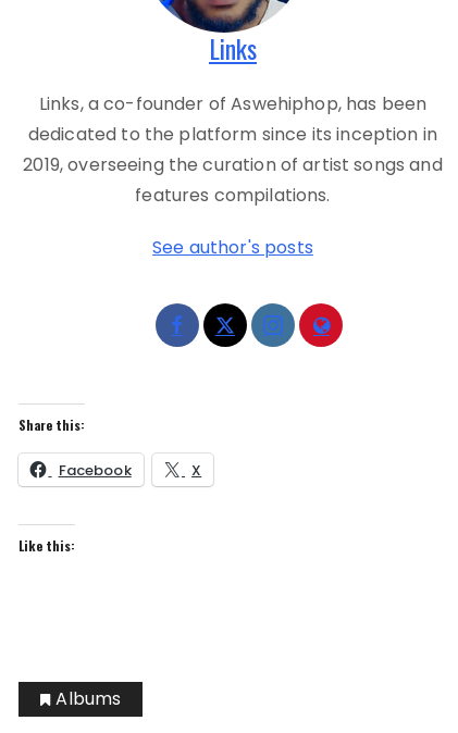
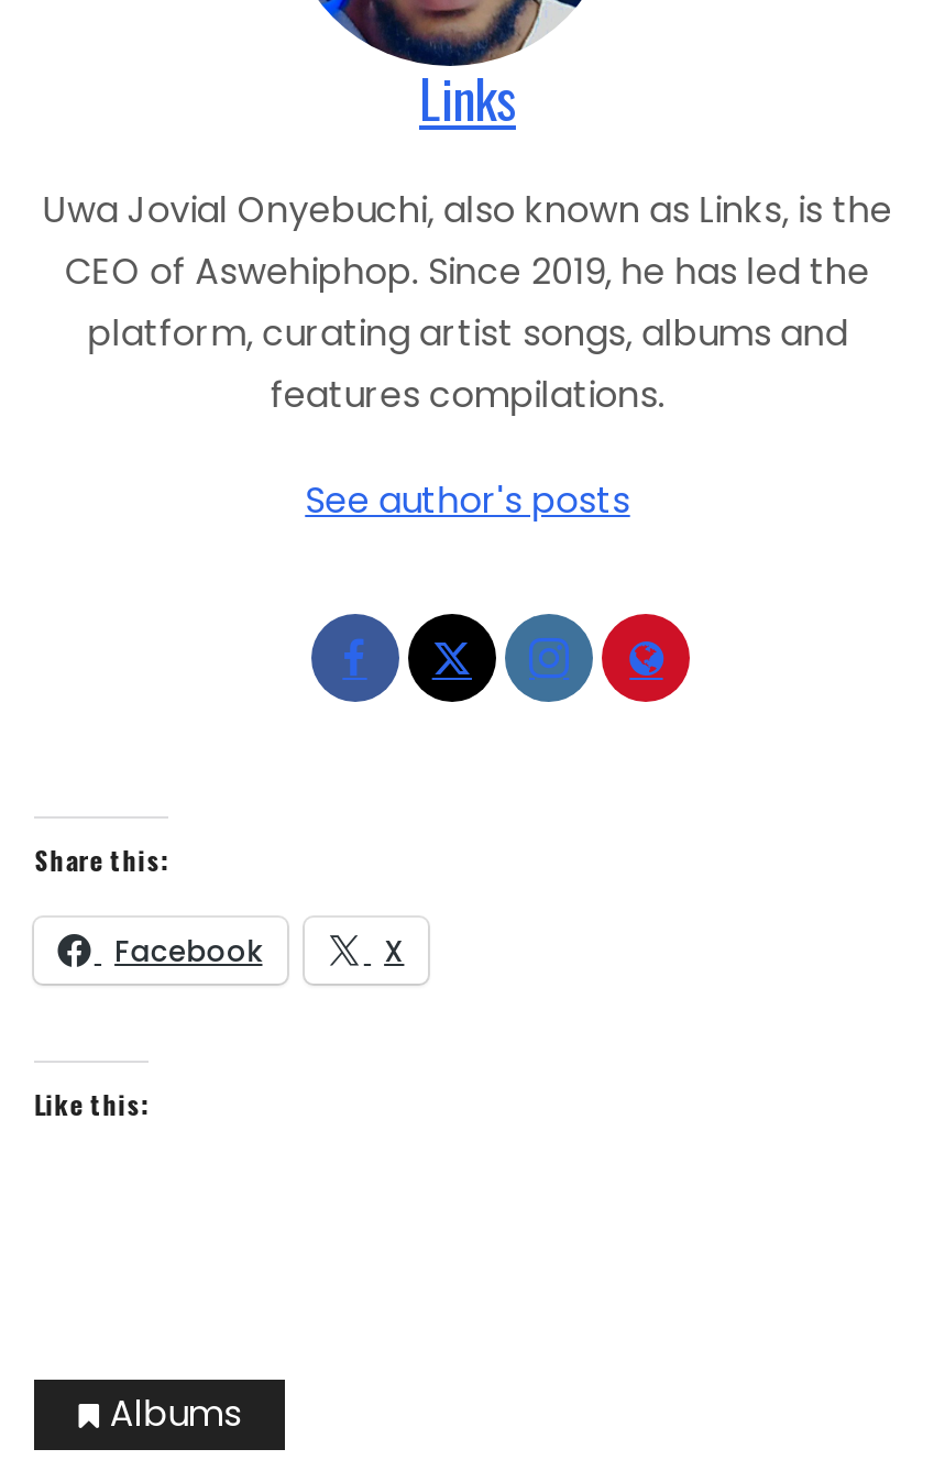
[23,91,442,177] Links, a co-founder of Aswehiphop, has been | dedicated to the platform since its inception in | 2019, overseeing the curation of artist songs and -> [42,185,893,359] Uwa Jovial Onyebuchi, also known as Links, is the | CEO of Aswehiphop. Since 2019, he has led the | platform, curating artist songs, albums and

